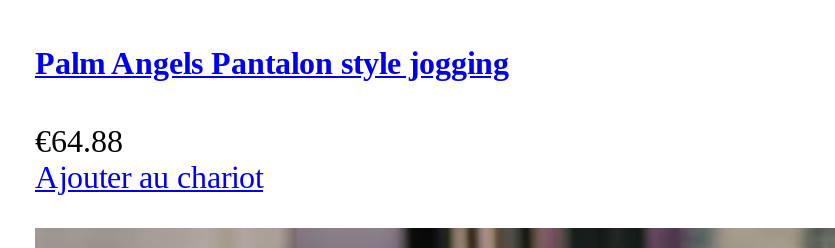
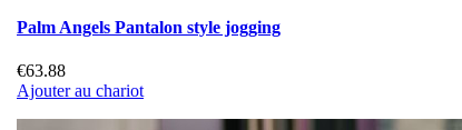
[35,124,123,158] €64.88 -> [17,61,66,80] €63.88

